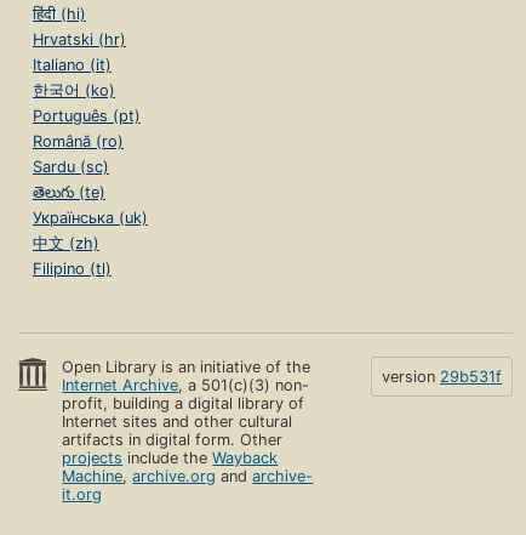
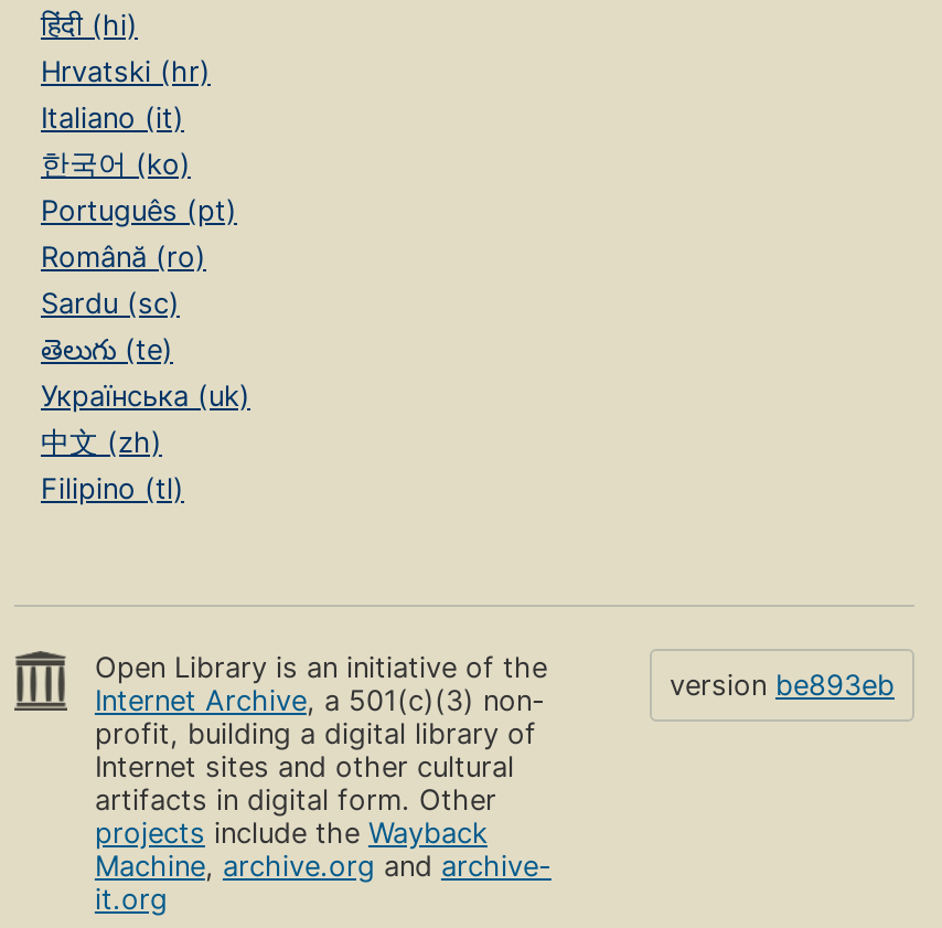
[382,367,502,386] version 29b531f -> [670,668,895,702] version be893eb

